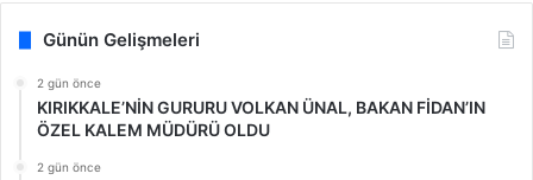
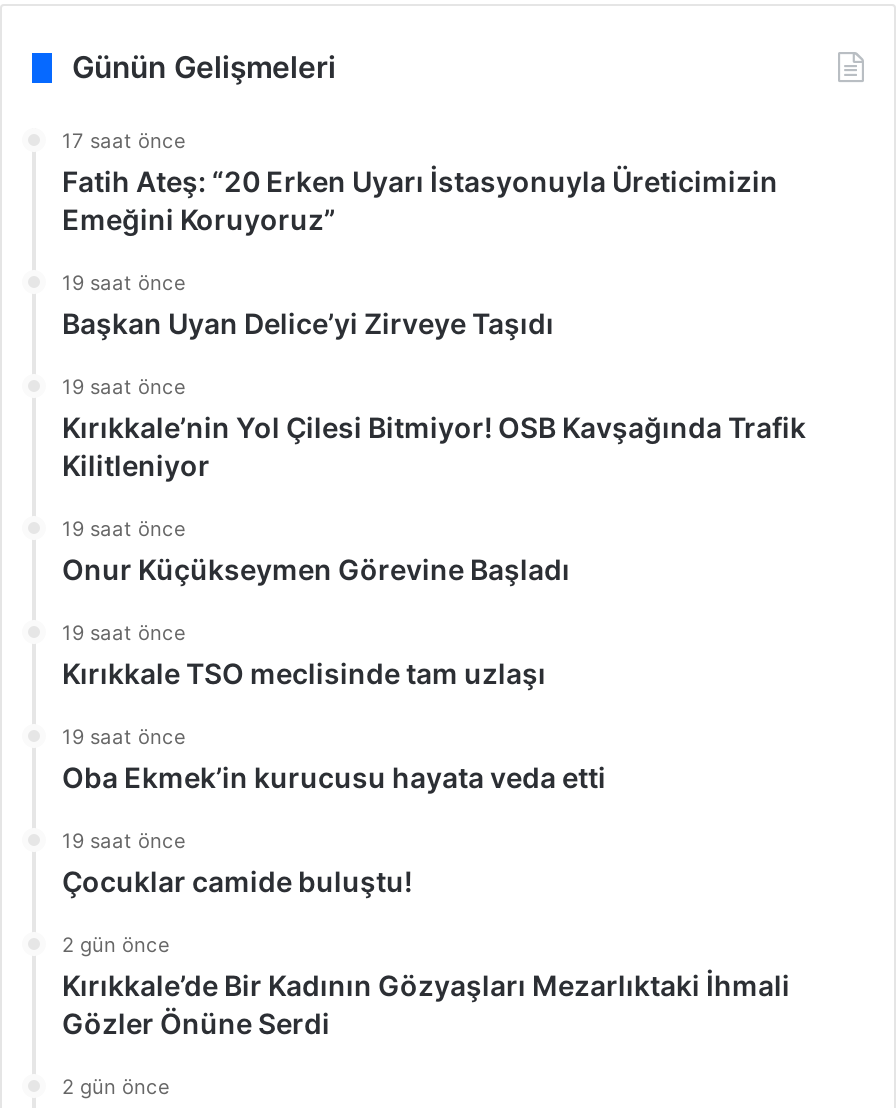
none -> [62,129,806,899] 17 saat önce | Fatih Ateş: “20 Erken Uyarı İstasyonuyla Üreticimizin | Emeğini Koruyoruz” | 19 saat önce | Başkan Uyan Delice’yi Zirveye Taşıdı | 19 saat önce | Kırıkkale’nin Yol Çilesi Bitmiyor! OSB Kavşağında Trafik | Kilitleniyor | 19 saat önce | Onur Küçükseymen Görevine Başladı | 19 saat önce | Kırıkkale TSO meclisinde tam uzlaşı | 19 saat önce | Oba Ekmek’in kurucusu hayata veda etti | 19 saat önce | Çocuklar camide buluştu!
[37,98,485,140] KIRIKKALE’NİN GURURU VOLKAN ÜNAL, BAKAN FİDAN’IN | ÖZEL KALEM MÜDÜRÜ OLDU -> [62,969,790,1041] Kırıkkale’de Bir Kadının Gözyaşları Mezarlıktaki İhmali | Gözler Önüne Serdi

